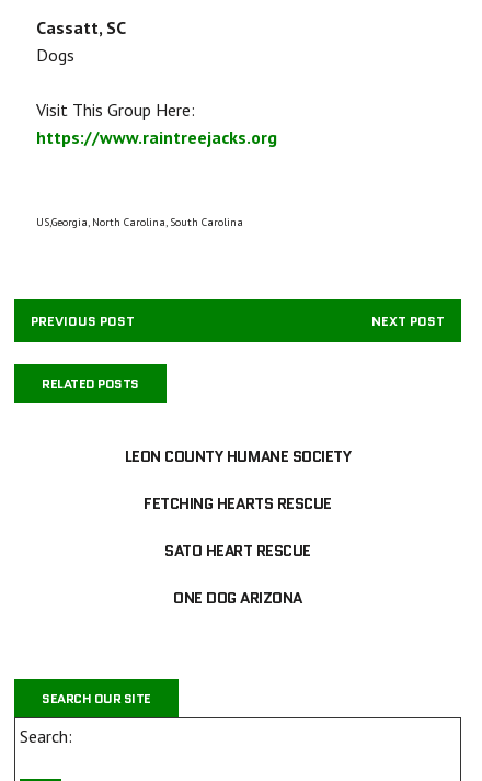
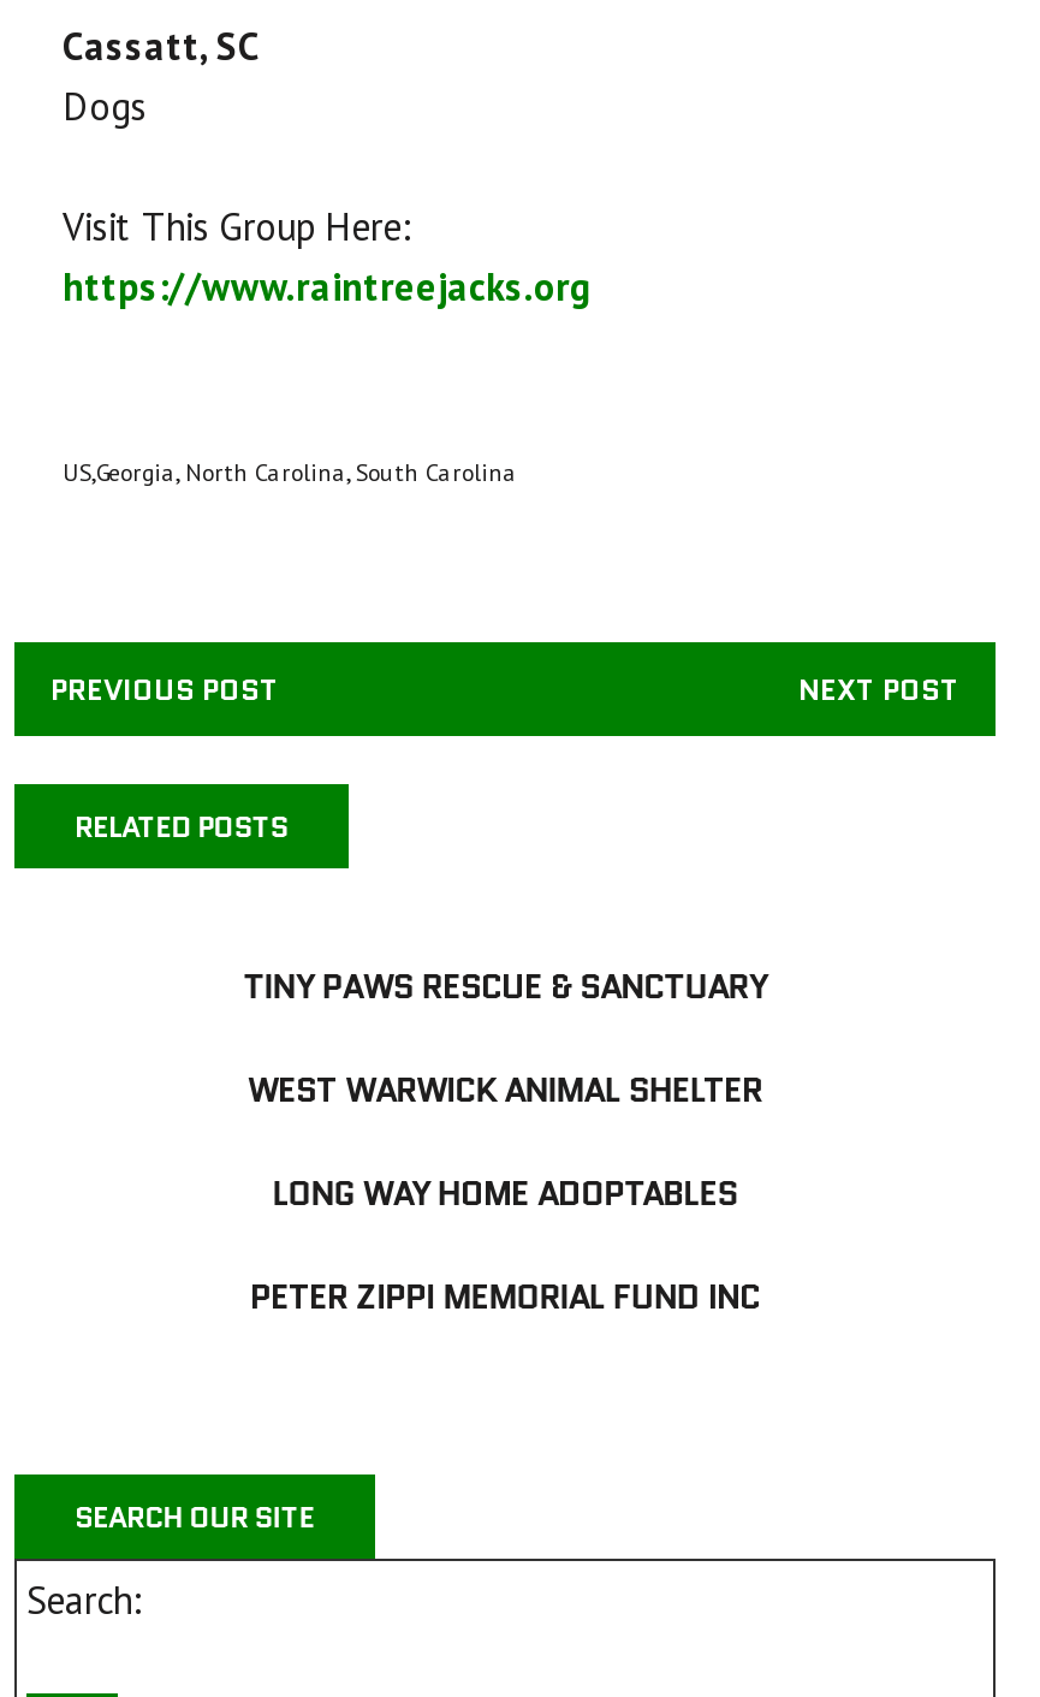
[125,446,351,468] LEON COUNTY HUMANE SOCIETY -> [243,963,767,1011] TINY PAWS RESCUE & SANCTUARY
[144,493,332,515] FETCHING HEARTS RESCUE -> [248,1066,762,1114] WEST WARWICK ANIMAL SHELTER
[164,540,311,562] SATO HEART RESCUE -> [272,1169,737,1218] LONG WAY HOME ADOPTABLES
[173,587,302,609] ONE DOG ARIZONA -> [250,1273,760,1321] PETER ZIPPI MEMORIAL FUND INC

